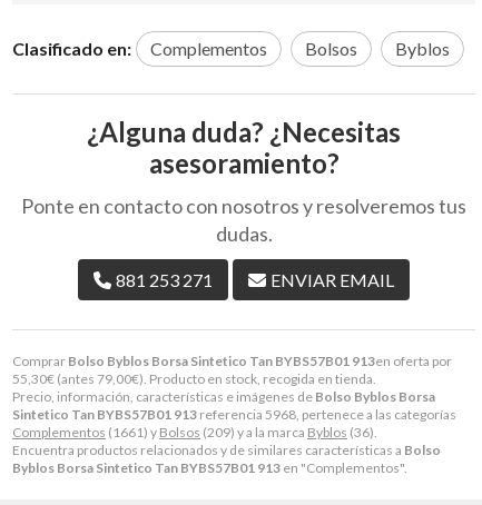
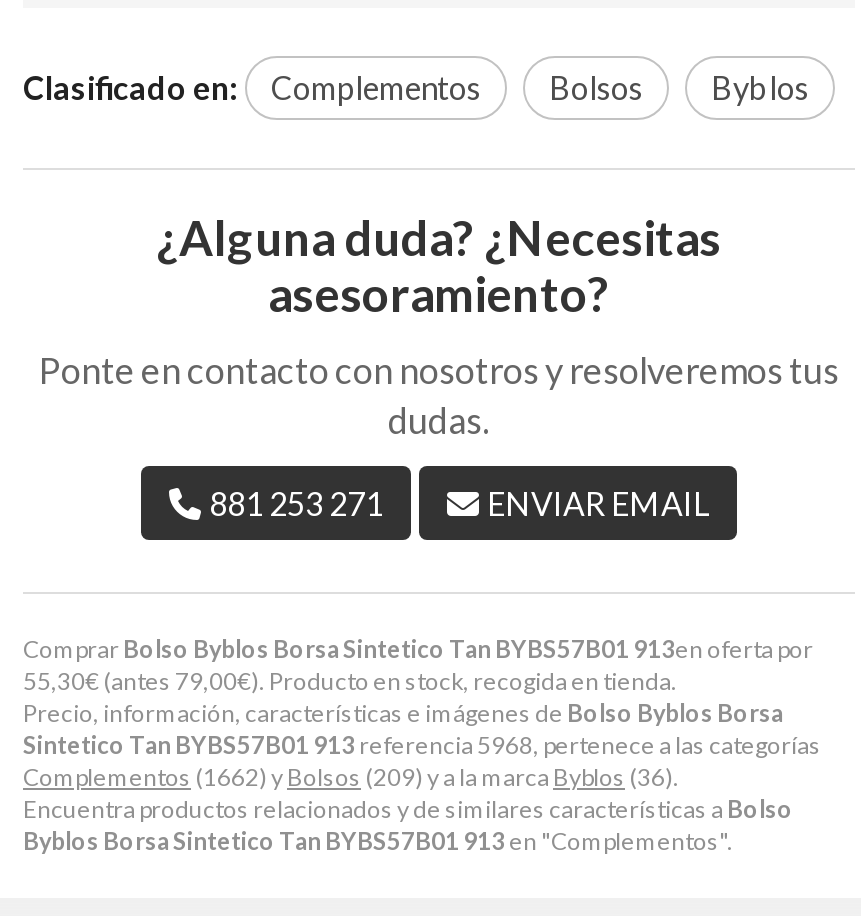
[12,424,377,440] Complementos (1661) y Bolsos (209) y a la marca Byblos (36). -> [23,762,679,792] Complementos (1662) y Bolsos (209) y a la marca Byblos (36).

